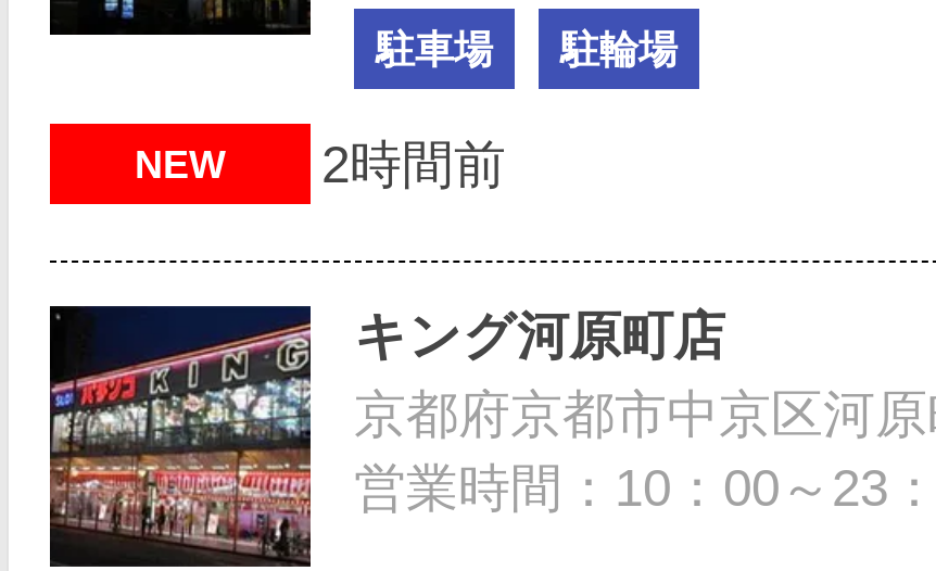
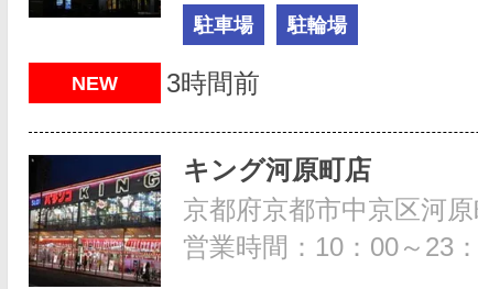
[321,134,506,192] 2時間前 -> [166,68,260,97] 3時間前

